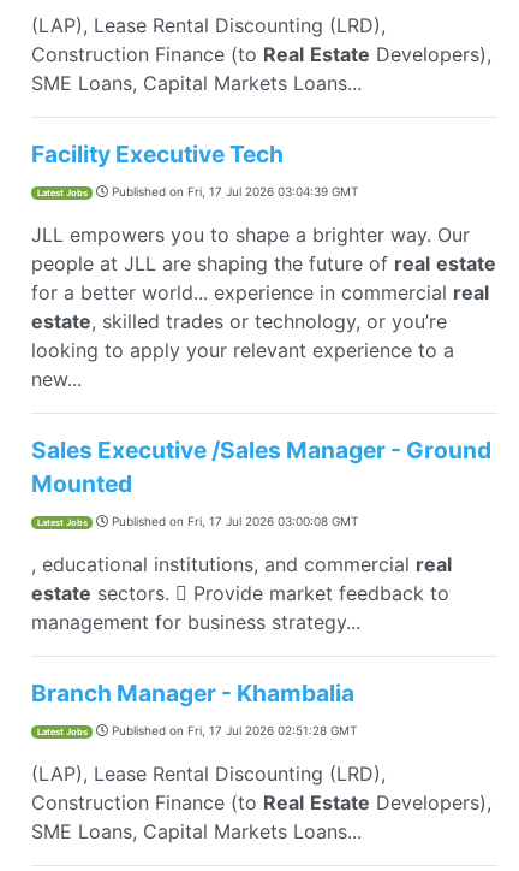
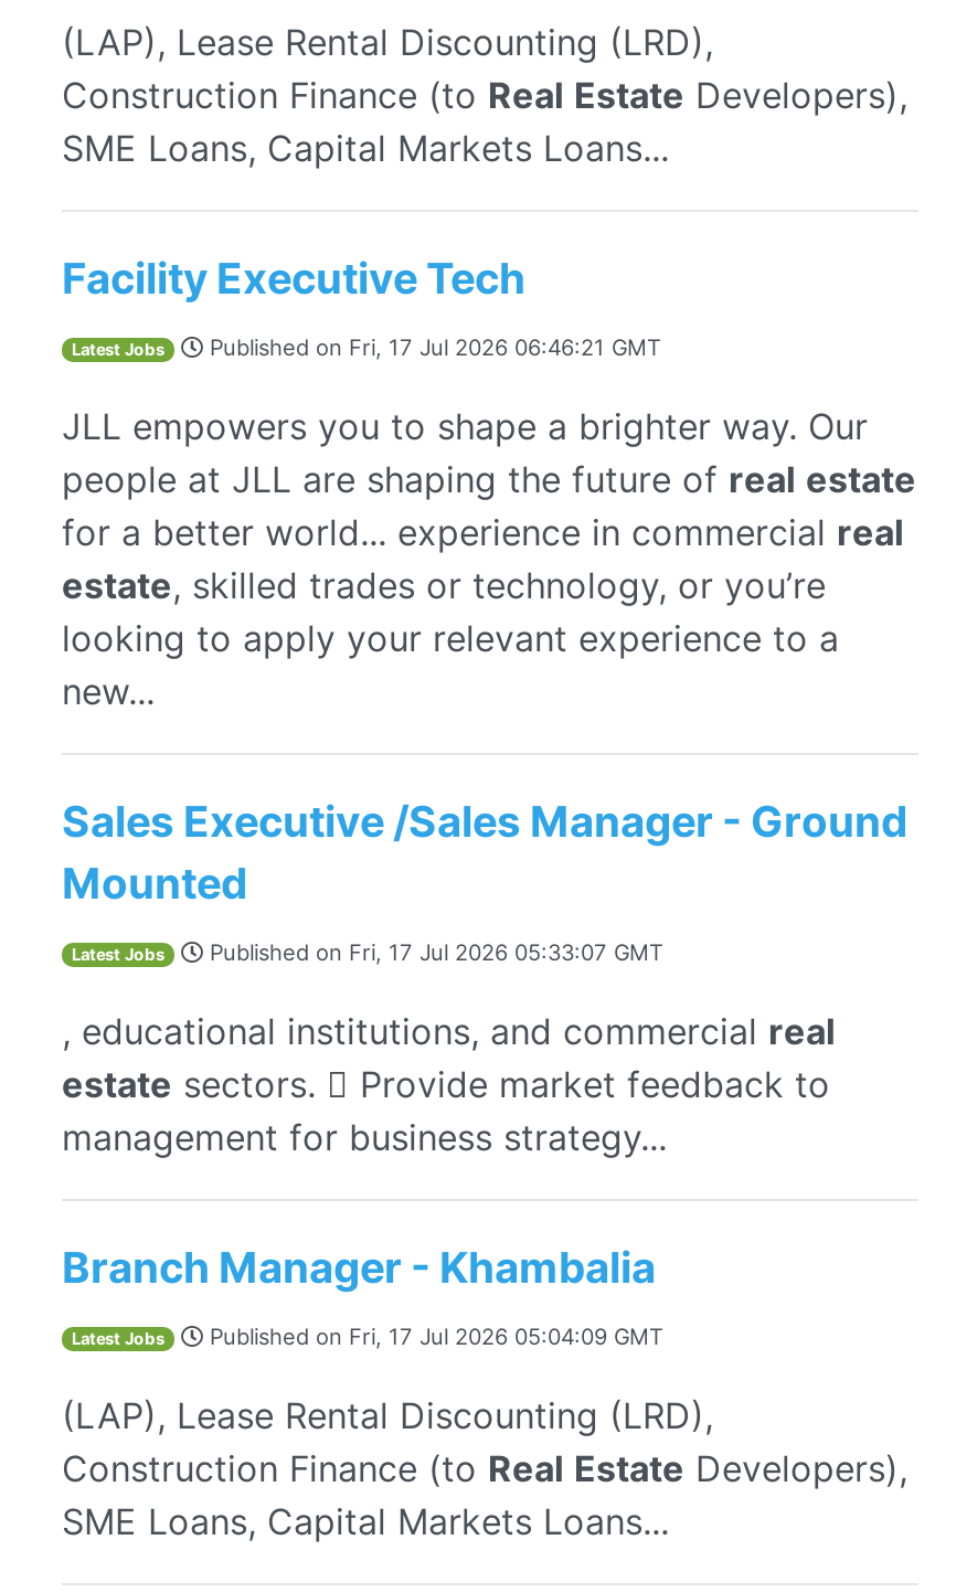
[108,184,358,199] Published on Fri, 17 Jul 2026 03:04:39 GMT -> [203,333,660,360] Published on Fri, 17 Jul 2026 06:46:21 GMT
[108,514,358,528] Published on Fri, 17 Jul 2026 03:00:08 GMT -> [203,938,662,965] Published on Fri, 17 Jul 2026 05:33:07 GMT
[108,723,357,737] Published on Fri, 17 Jul 2026 02:51:28 GMT -> [203,1323,662,1349] Published on Fri, 17 Jul 2026 05:04:09 GMT

